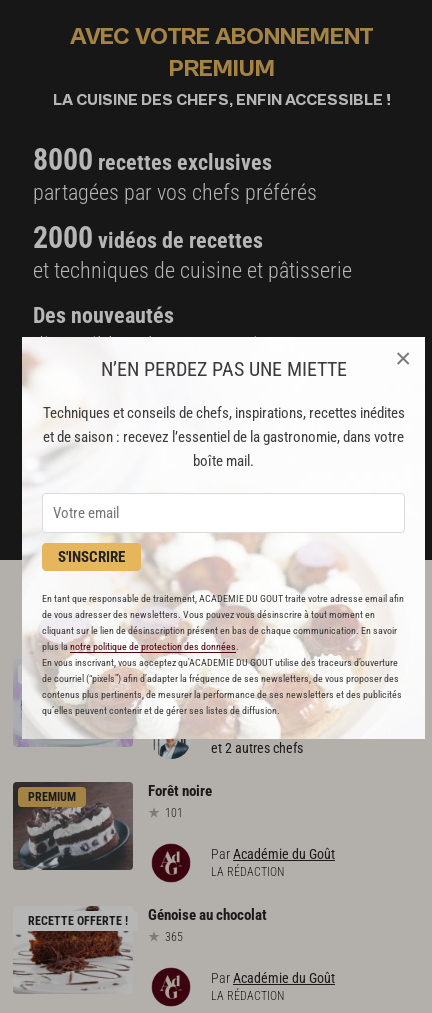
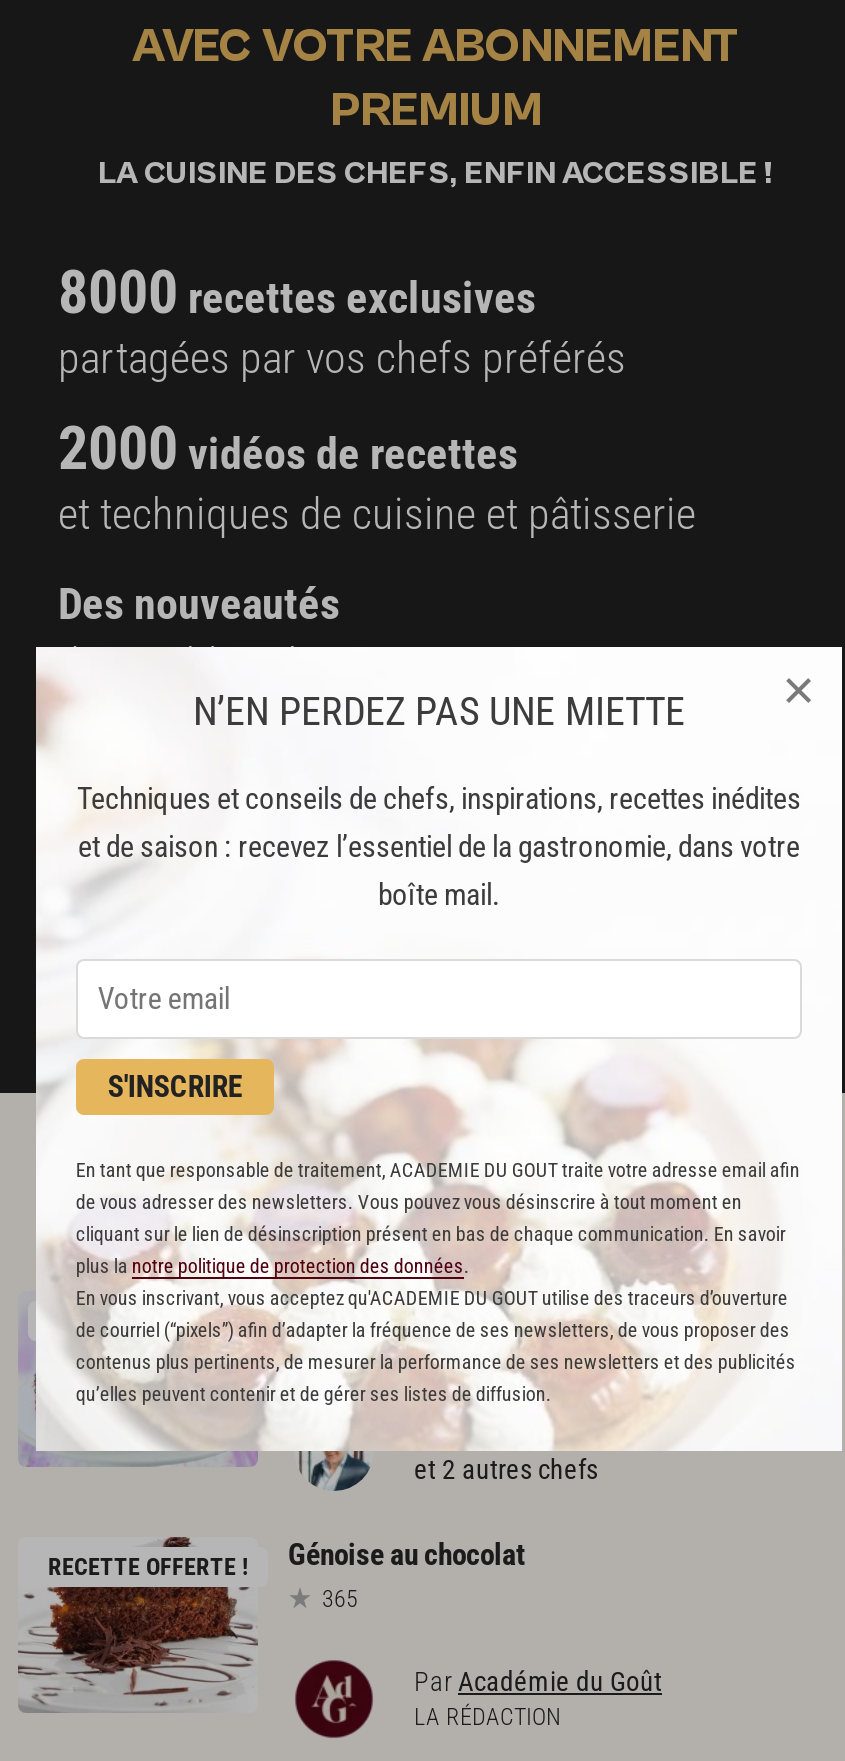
[12,781,335,879] [image] | PREMIUM | Forêt noire | 101 | Par Académie du Goût | LA RÉDACTION -> none

